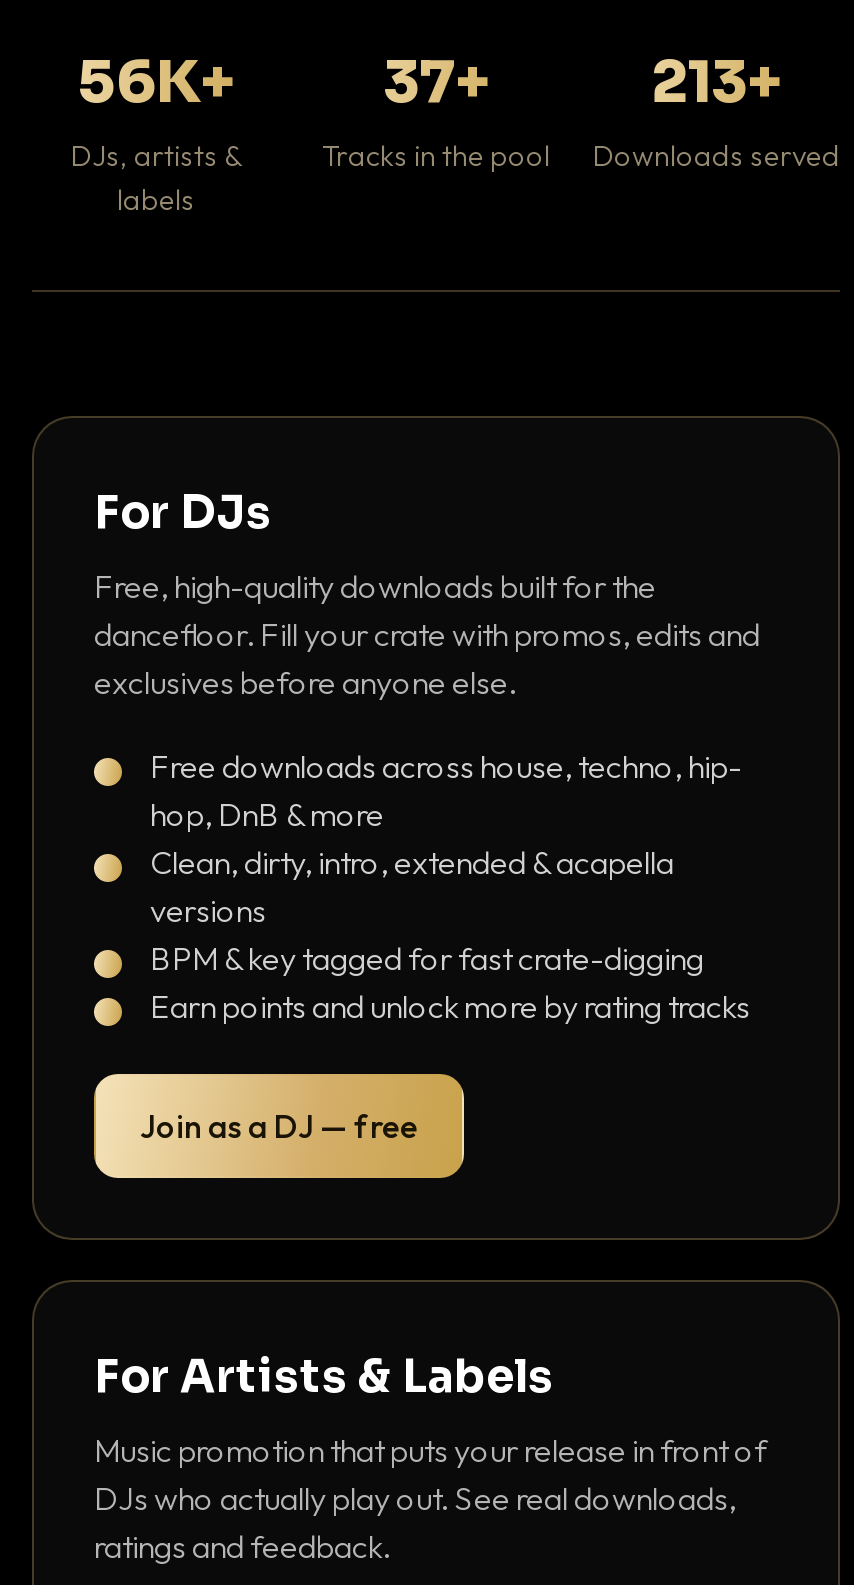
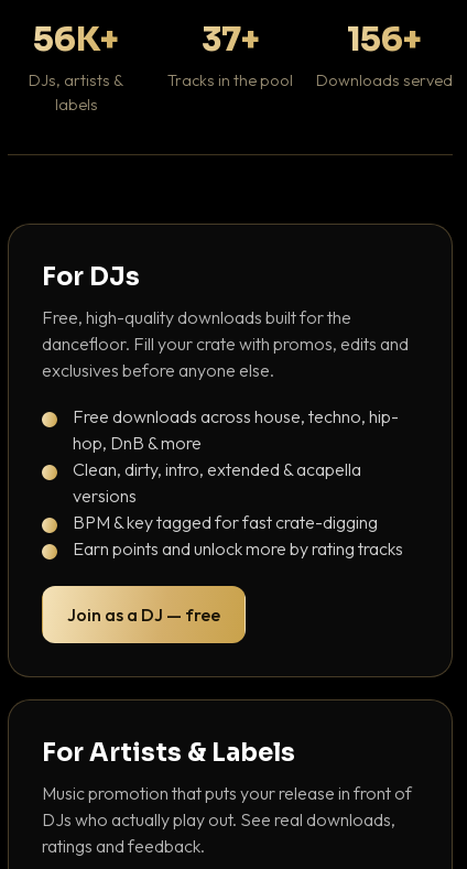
[651,46,781,118] 213+ -> [347,20,422,59] 156+

